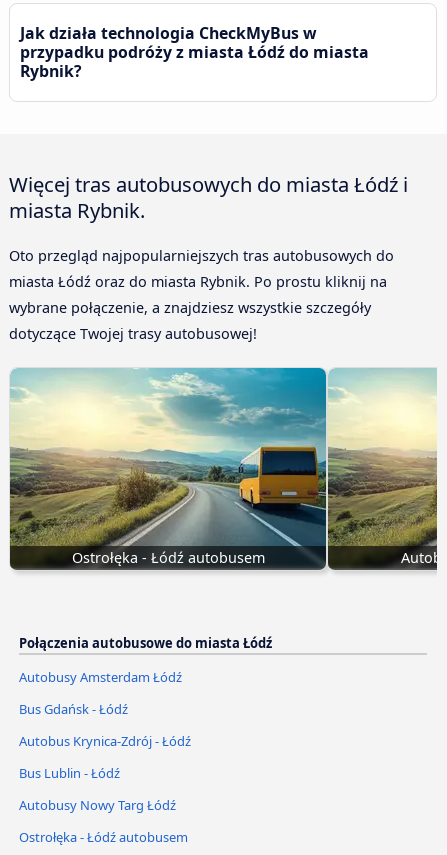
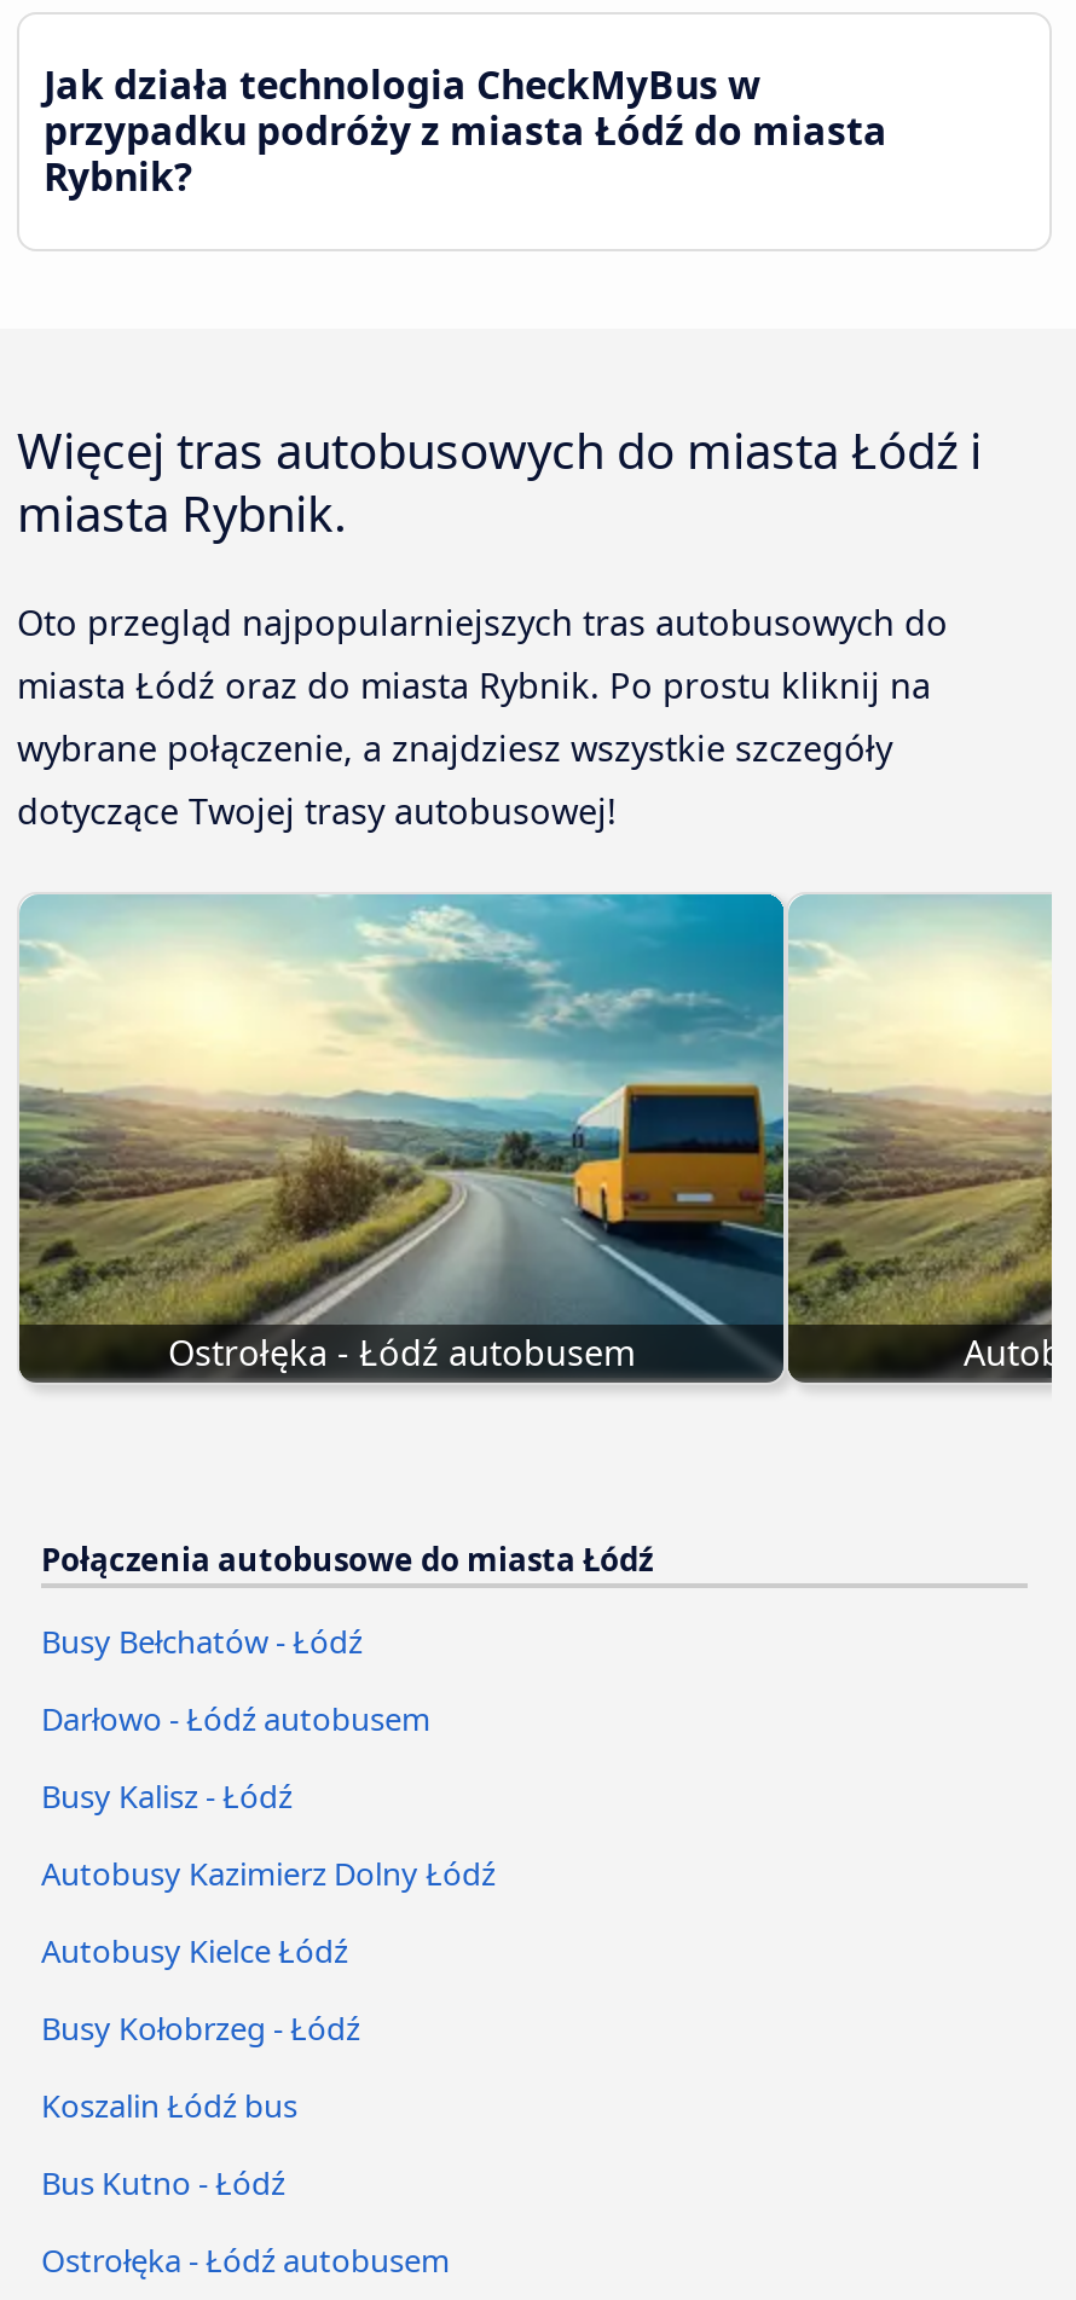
[19,668,191,814] Autobusy Amsterdam Łódź | Bus Gdańsk - Łódź | Autobus Krynica-Zdrój - Łódź | Bus Lublin - Łódź | Autobusy Nowy Targ Łódź -> [41,1620,496,2204] Busy Bełchatów - Łódź | Darłowo - Łódź autobusem | Busy Kalisz - Łódź | Autobusy Kazimierz Dolny Łódź | Autobusy Kielce Łódź | Busy Kołobrzeg - Łódź | Koszalin Łódź bus | Bus Kutno - Łódź

